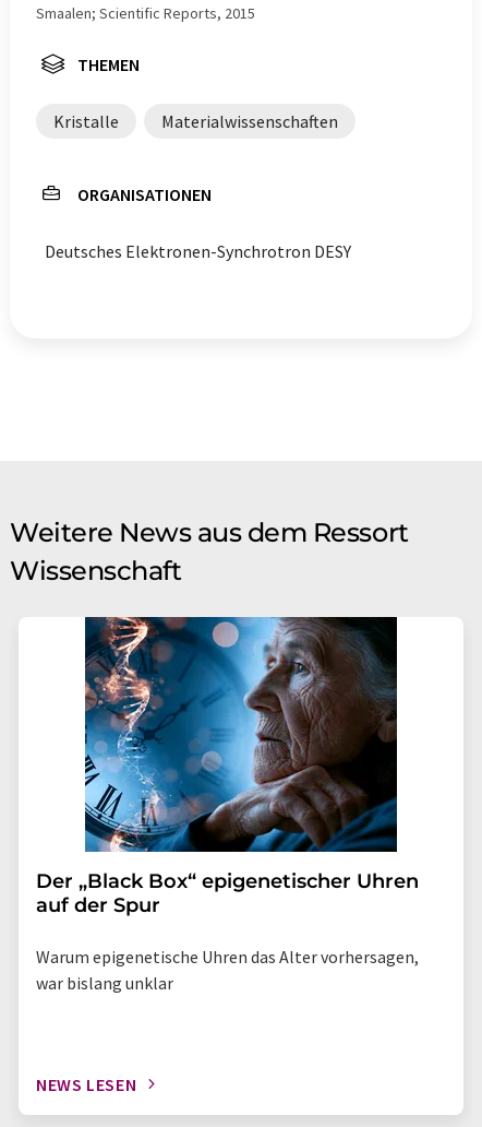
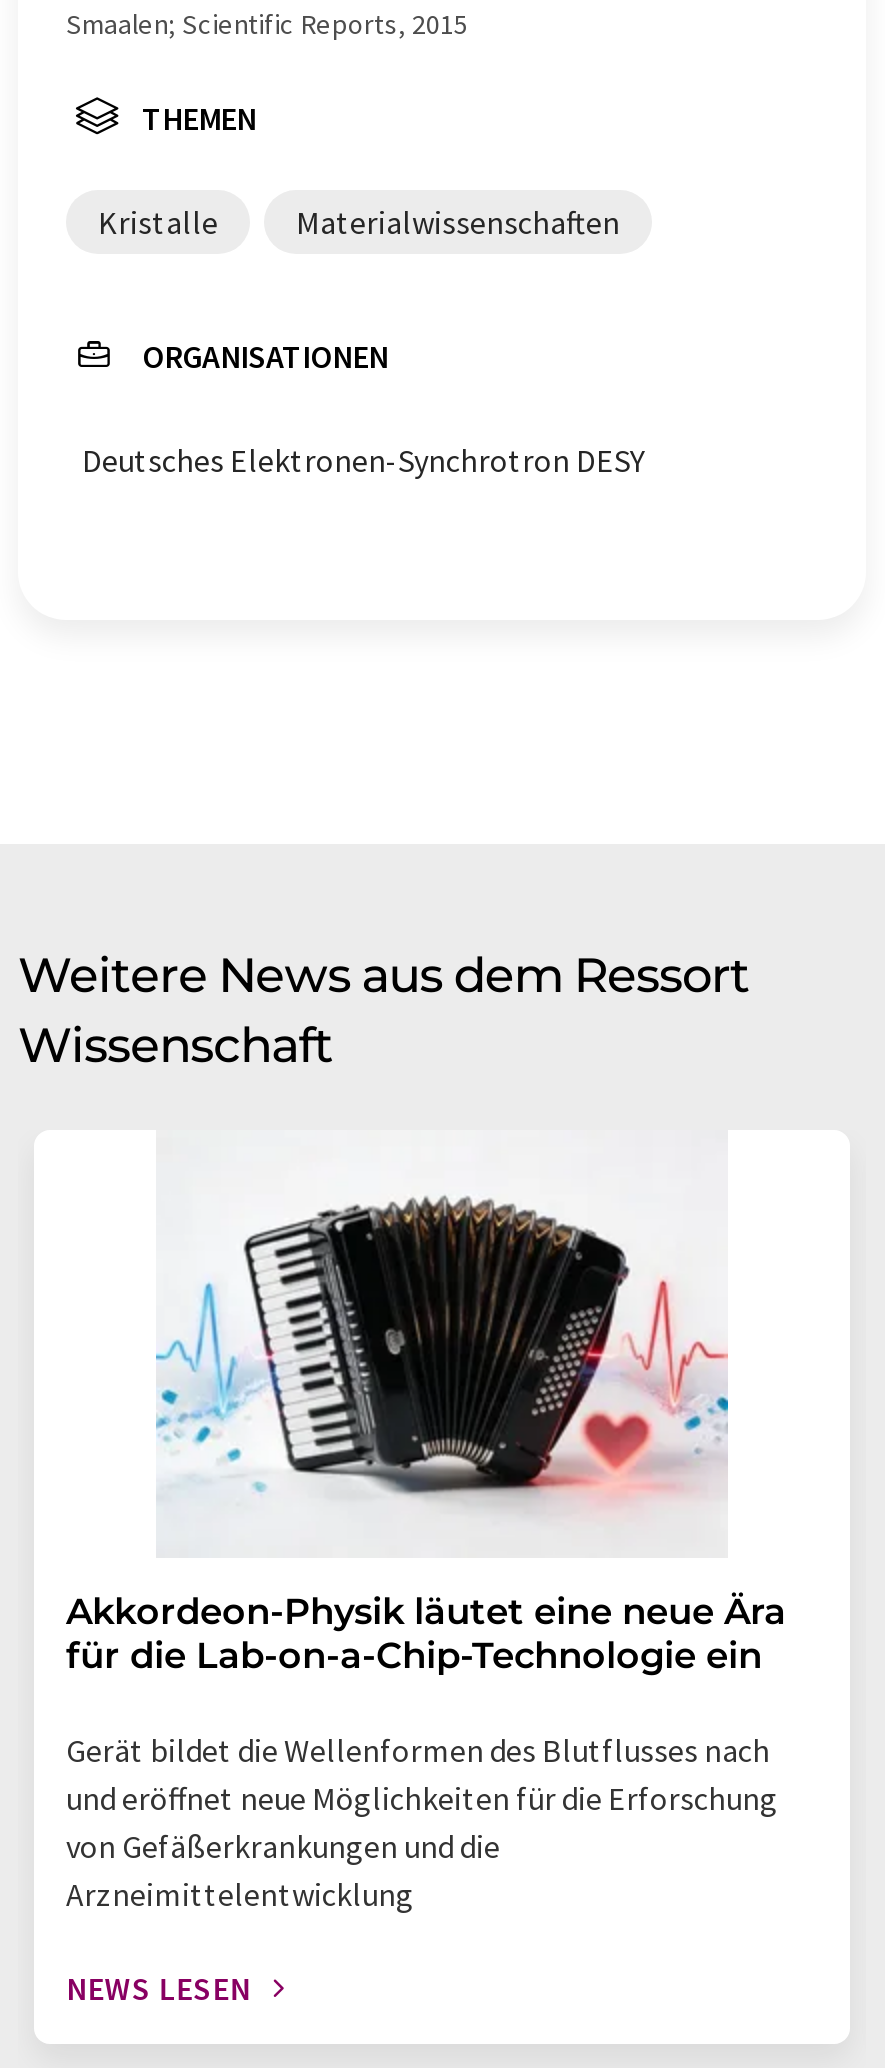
[36,616,419,917] [image] | Der „Black Box“ epigenetischer Uhren | auf der Spur -> [66,1132,786,1678] [image] | Akkordeon-Physik läutet eine neue Ära | für die Lab-on-a-Chip-Technologie ein
[36,946,419,994] Warum epigenetische Uhren das Alter vorhersagen, | war bislang unklar -> [66,1730,778,1914] Gerät bildet die Wellenformen des Blutflusses nach | und eröffnet neue Möglichkeiten für die Erforschung | von Gefäßerkrankungen und die | Arzneimittelentwicklung

